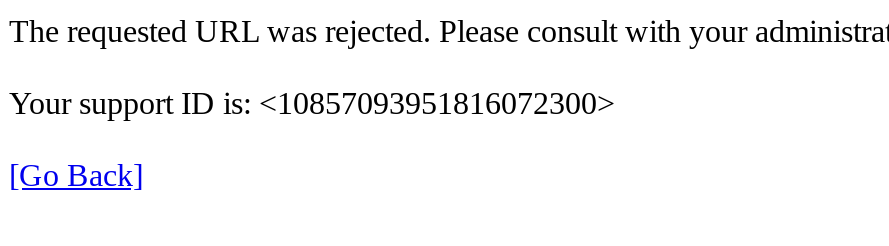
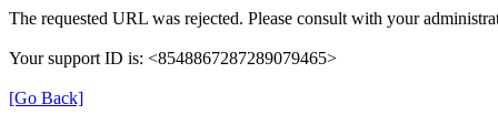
[9,86,615,120] Your support ID is: <10857093951816072300> -> [9,49,337,67] Your support ID is: <8548867287289079465>

